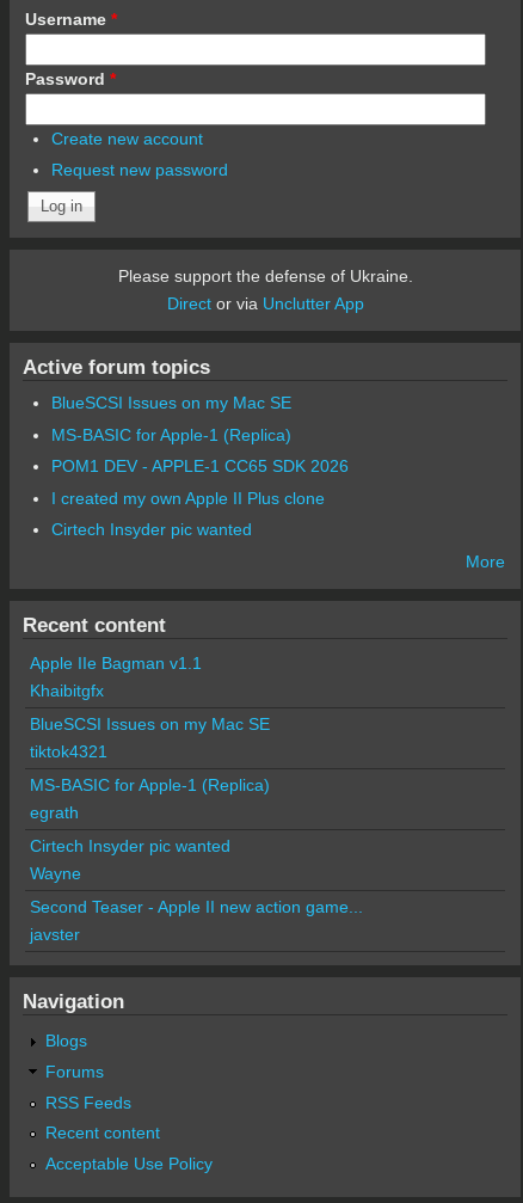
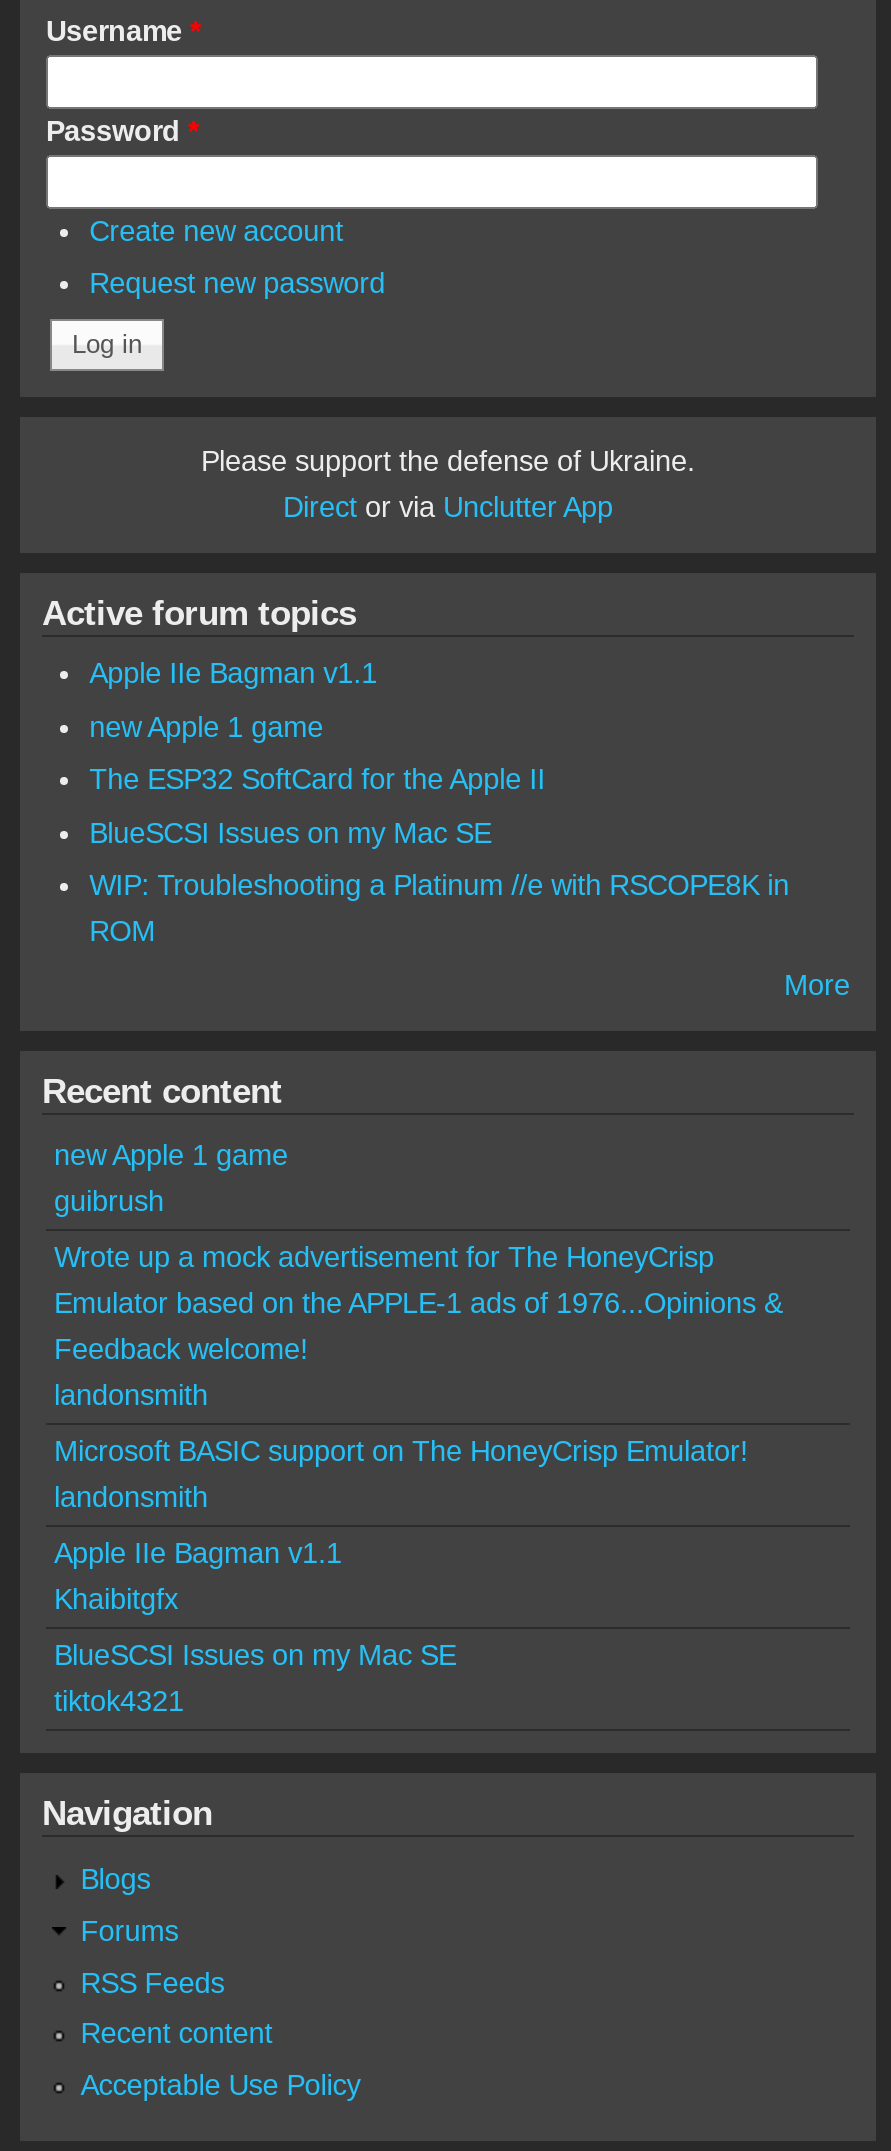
none -> [89,657,545,795] Apple IIe Bagman v1.1 | new Apple 1 game | The ESP32 SoftCard for the Apple II
[51,425,348,539] MS-BASIC for Apple-1 (Replica) | POM1 DEV - APPLE-1 CC65 SDK 2026 | I created my own Apple II Plus clone | Cirtech Insyder pic wanted -> [89,870,789,948] WIP: Troubleshooting a Platinum //e with RSCOPE8K in | ROM
none -> [54,1139,782,1513] new Apple 1 game | guibrush | Wrote up a mock advertisement for The HoneyCrisp | Emulator based on the APPLE-1 ads of 1976...Opinions & | Feedback welcome! | landonsmith | Microsoft BASIC support on The HoneyCrisp Emulator! | landonsmith
moved [30,653,270,761] -> [54,1537,456,1717]: Apple IIe Bagman v1.1 | Khaibitgfx | BlueSCSI Issues on my Mac SE | tiktok4321
[30,775,363,944] MS-BASIC for Apple-1 (Replica) | egrath | Cirtech Insyder pic wanted | Wayne | Second Teaser - Apple II new action game... | javster -> none

